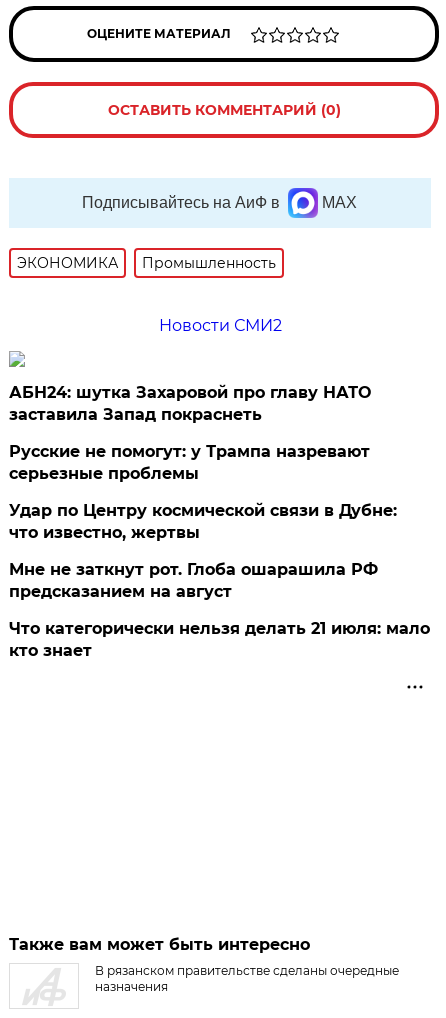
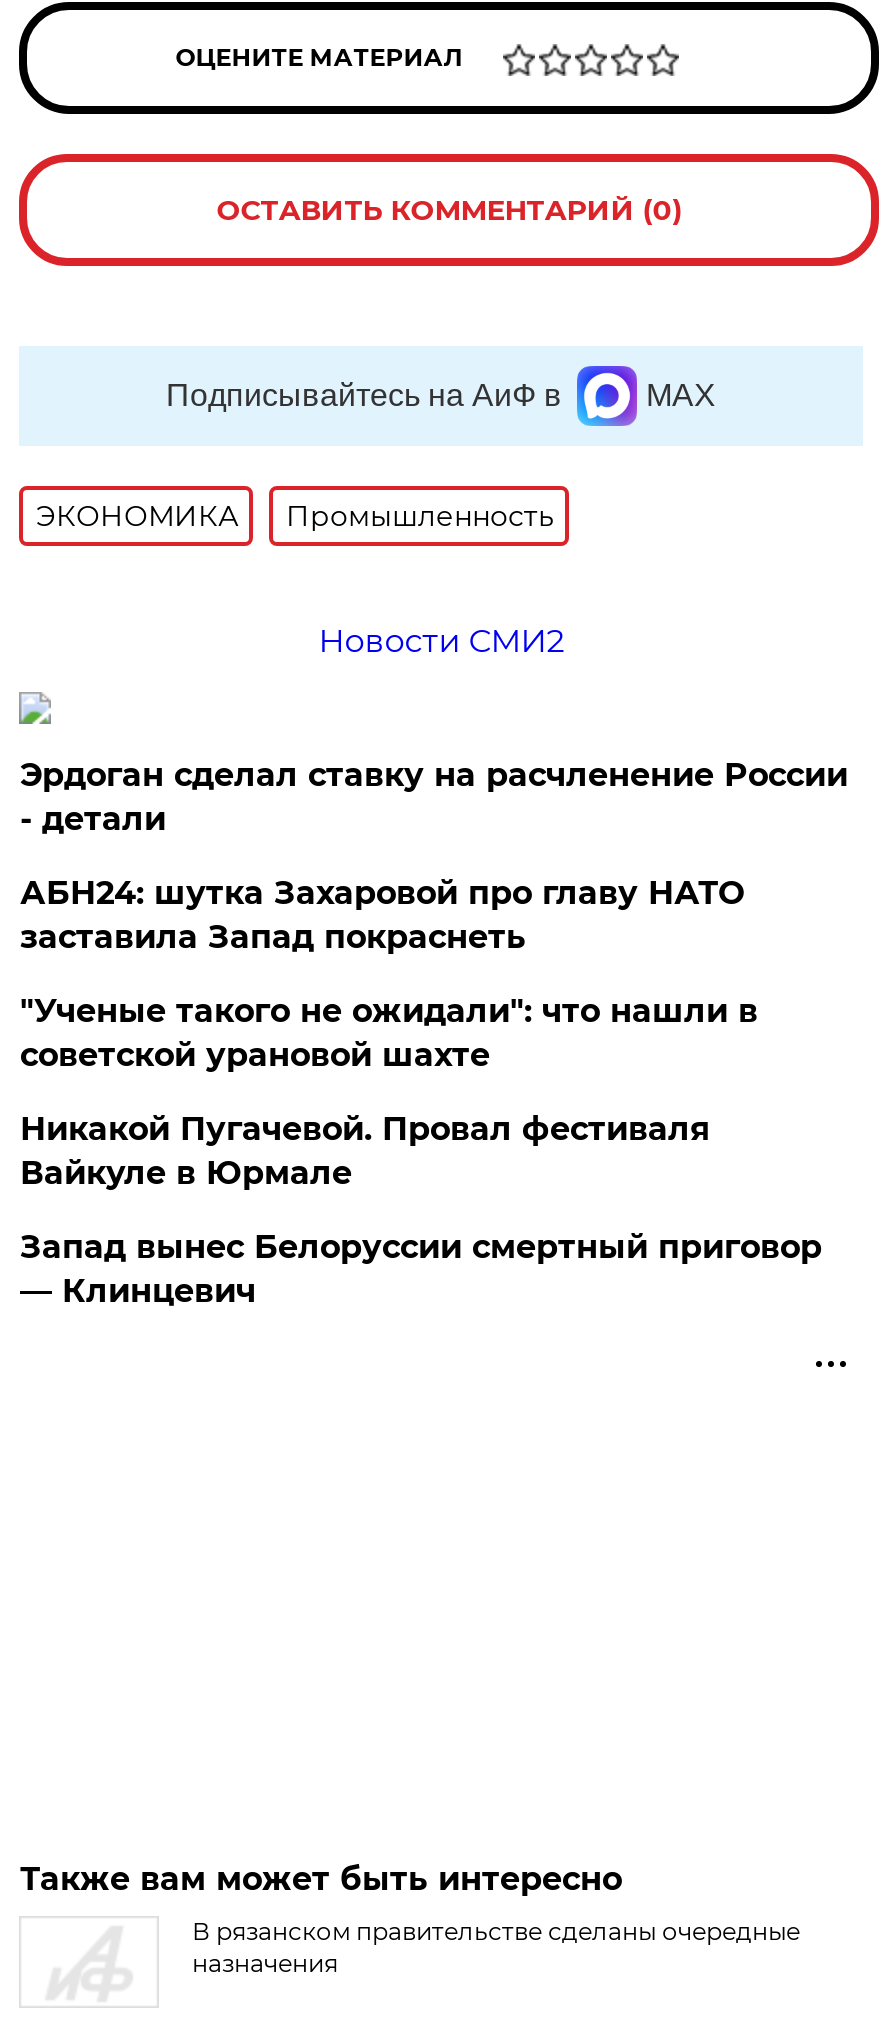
none -> [20,756,848,838] Эрдоган сделал ставку на расчленение России | - детали
moved [9,383,371,424] -> [20,874,744,956]: АБН24: шутка Захаровой про главу НАТО | заставила Запад покраснеть
[9,442,430,660] Русские не помогут: у Трампа назревают | серьезные проблемы | Удар по Центру космической связи в Дубне: | что известно, жертвы | Мне не заткнут рот. Глоба ошарашила РФ | предсказанием на август | Что категорически нельзя делать 21 июля: мало | кто знает -> [20,992,822,1310] "Ученые такого не ожидали": что нашли в | советской урановой шахте | Никакой Пугачевой. Провал фестиваля | Вайкуле в Юрмале | Запад вынес Белоруссии смертный приговор | — Клинцевич

